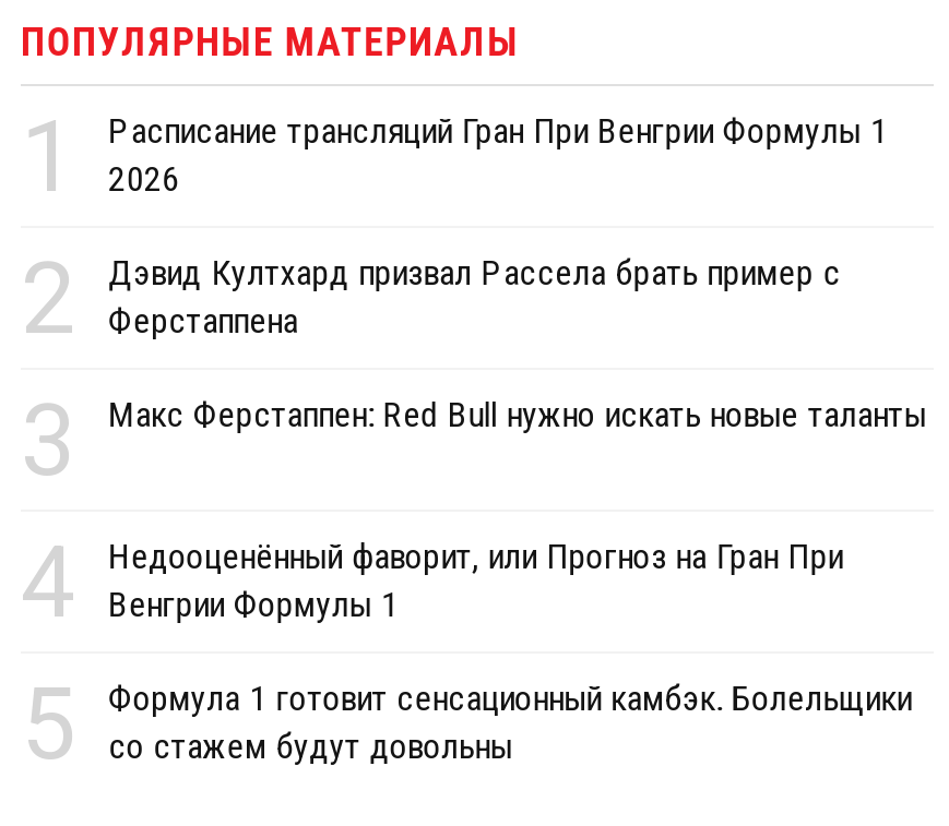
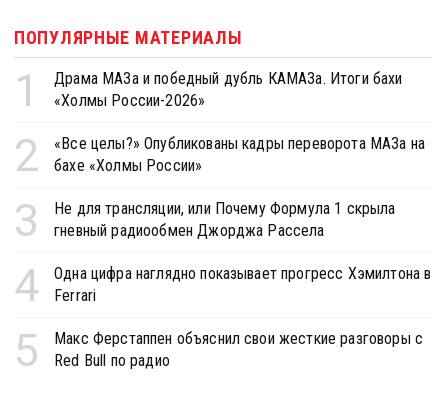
[109,111,888,200] Расписание трансляций Гран При Венгрии Формулы 1 | 2026 -> [54,69,402,110] Драма МАЗа и победный дубль КАМАЗа. Итоги бахи | «Холмы России-2026»
[109,253,841,342] Дэвид Култхард призвал Рассела брать пример с | Ферстаппена -> [54,134,425,175] «Все целы?» Опубликованы кадры переворота МАЗа на | бахе «Холмы России»
[109,395,926,436] Макс Ферстаппен: Red Bull нужно искать новые таланты -> [54,199,395,240] Не для трансляции, или Почему Формула 1 скрыла | гневный радиообмен Джорджа Рассела
[109,536,843,626] Недооценённый фаворит, или Прогноз на Гран При | Венгрии Формулы 1 -> [54,264,431,305] Одна цифра наглядно показывает прогресс Хэмилтона в | Ferrari
[109,678,912,768] Формула 1 готовит сенсационный камбэк. Болельщики | со стажем будут довольны -> [54,329,423,370] Макс Ферстаппен объяснил свои жесткие разговоры с | Red Bull по радио

